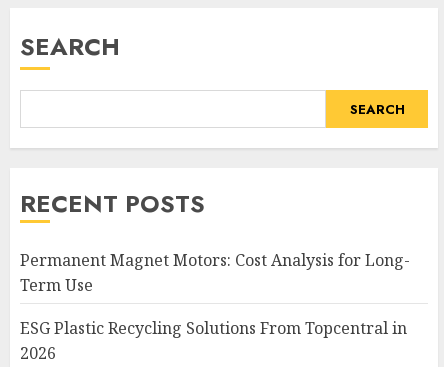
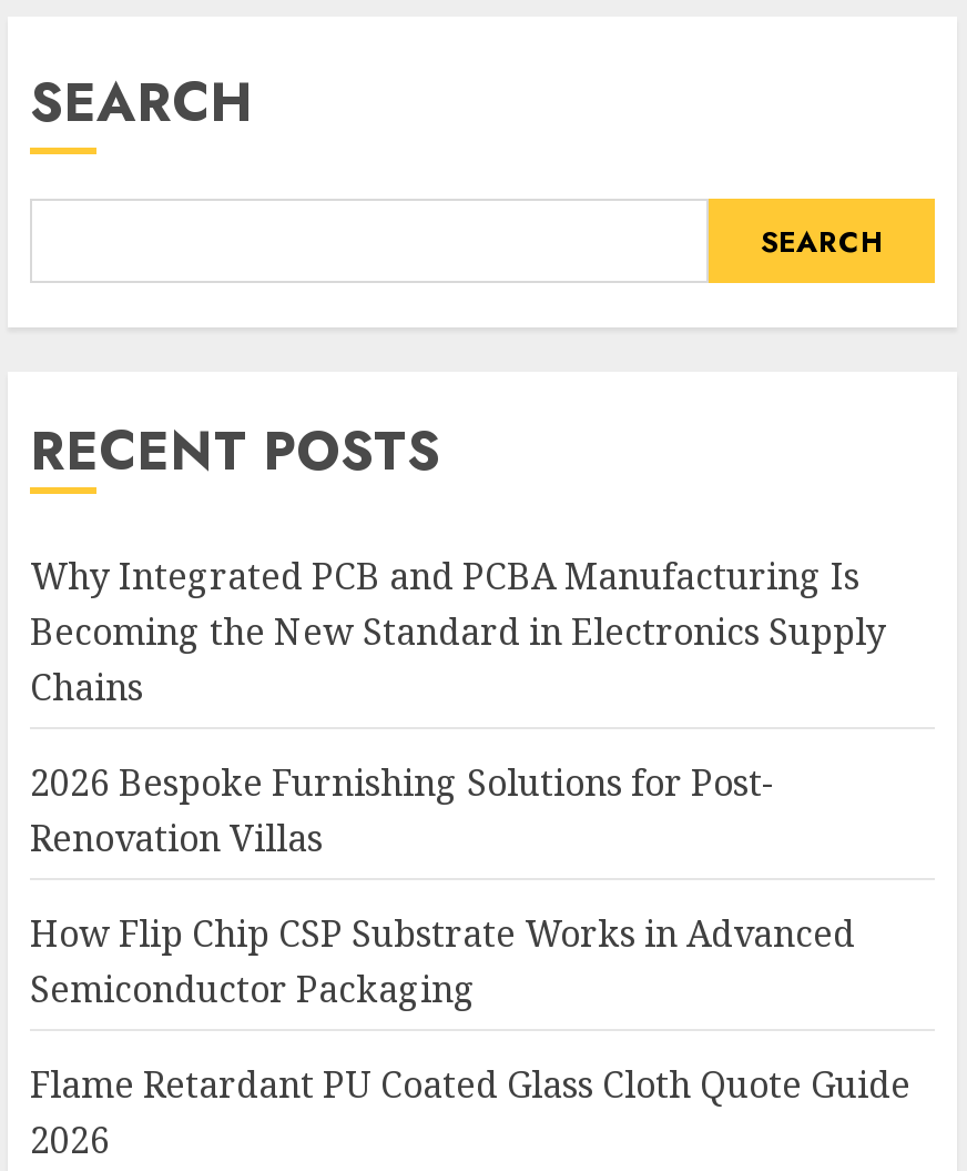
[20,249,410,339] Permanent Magnet Motors: Cost Analysis for Long- | Term Use | ESG Plastic Recycling Solutions From Topcentral in -> [30,552,910,1109] Why Integrated PCB and PCBA Manufacturing Is | Becoming the New Standard in Electronics Supply | Chains | 2026 Bespoke Furnishing Solutions for Post- | Renovation Villas | How Flip Chip CSP Substrate Works in Advanced | Semiconductor Packaging | Flame Retardant PU Coated Glass Cloth Quote Guide

